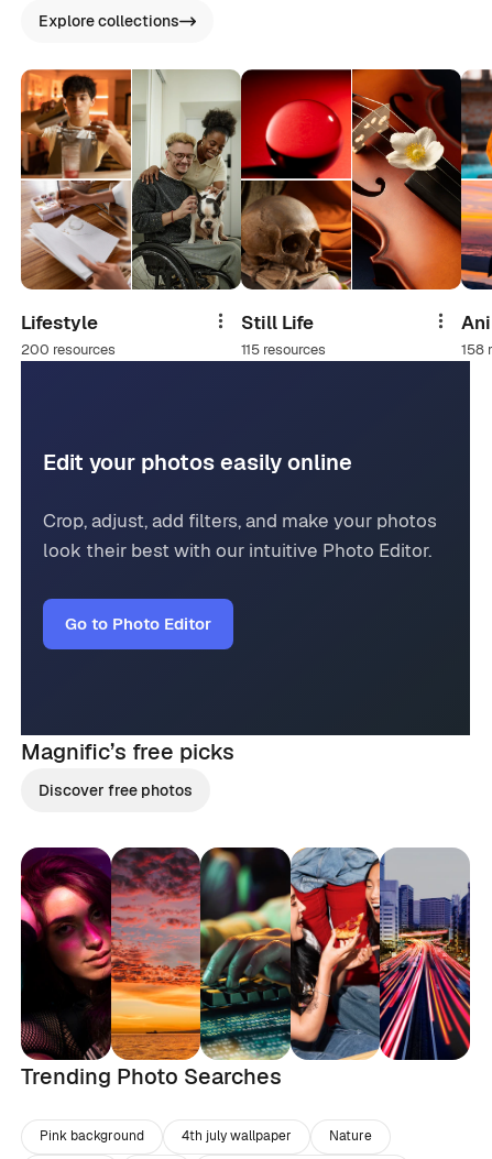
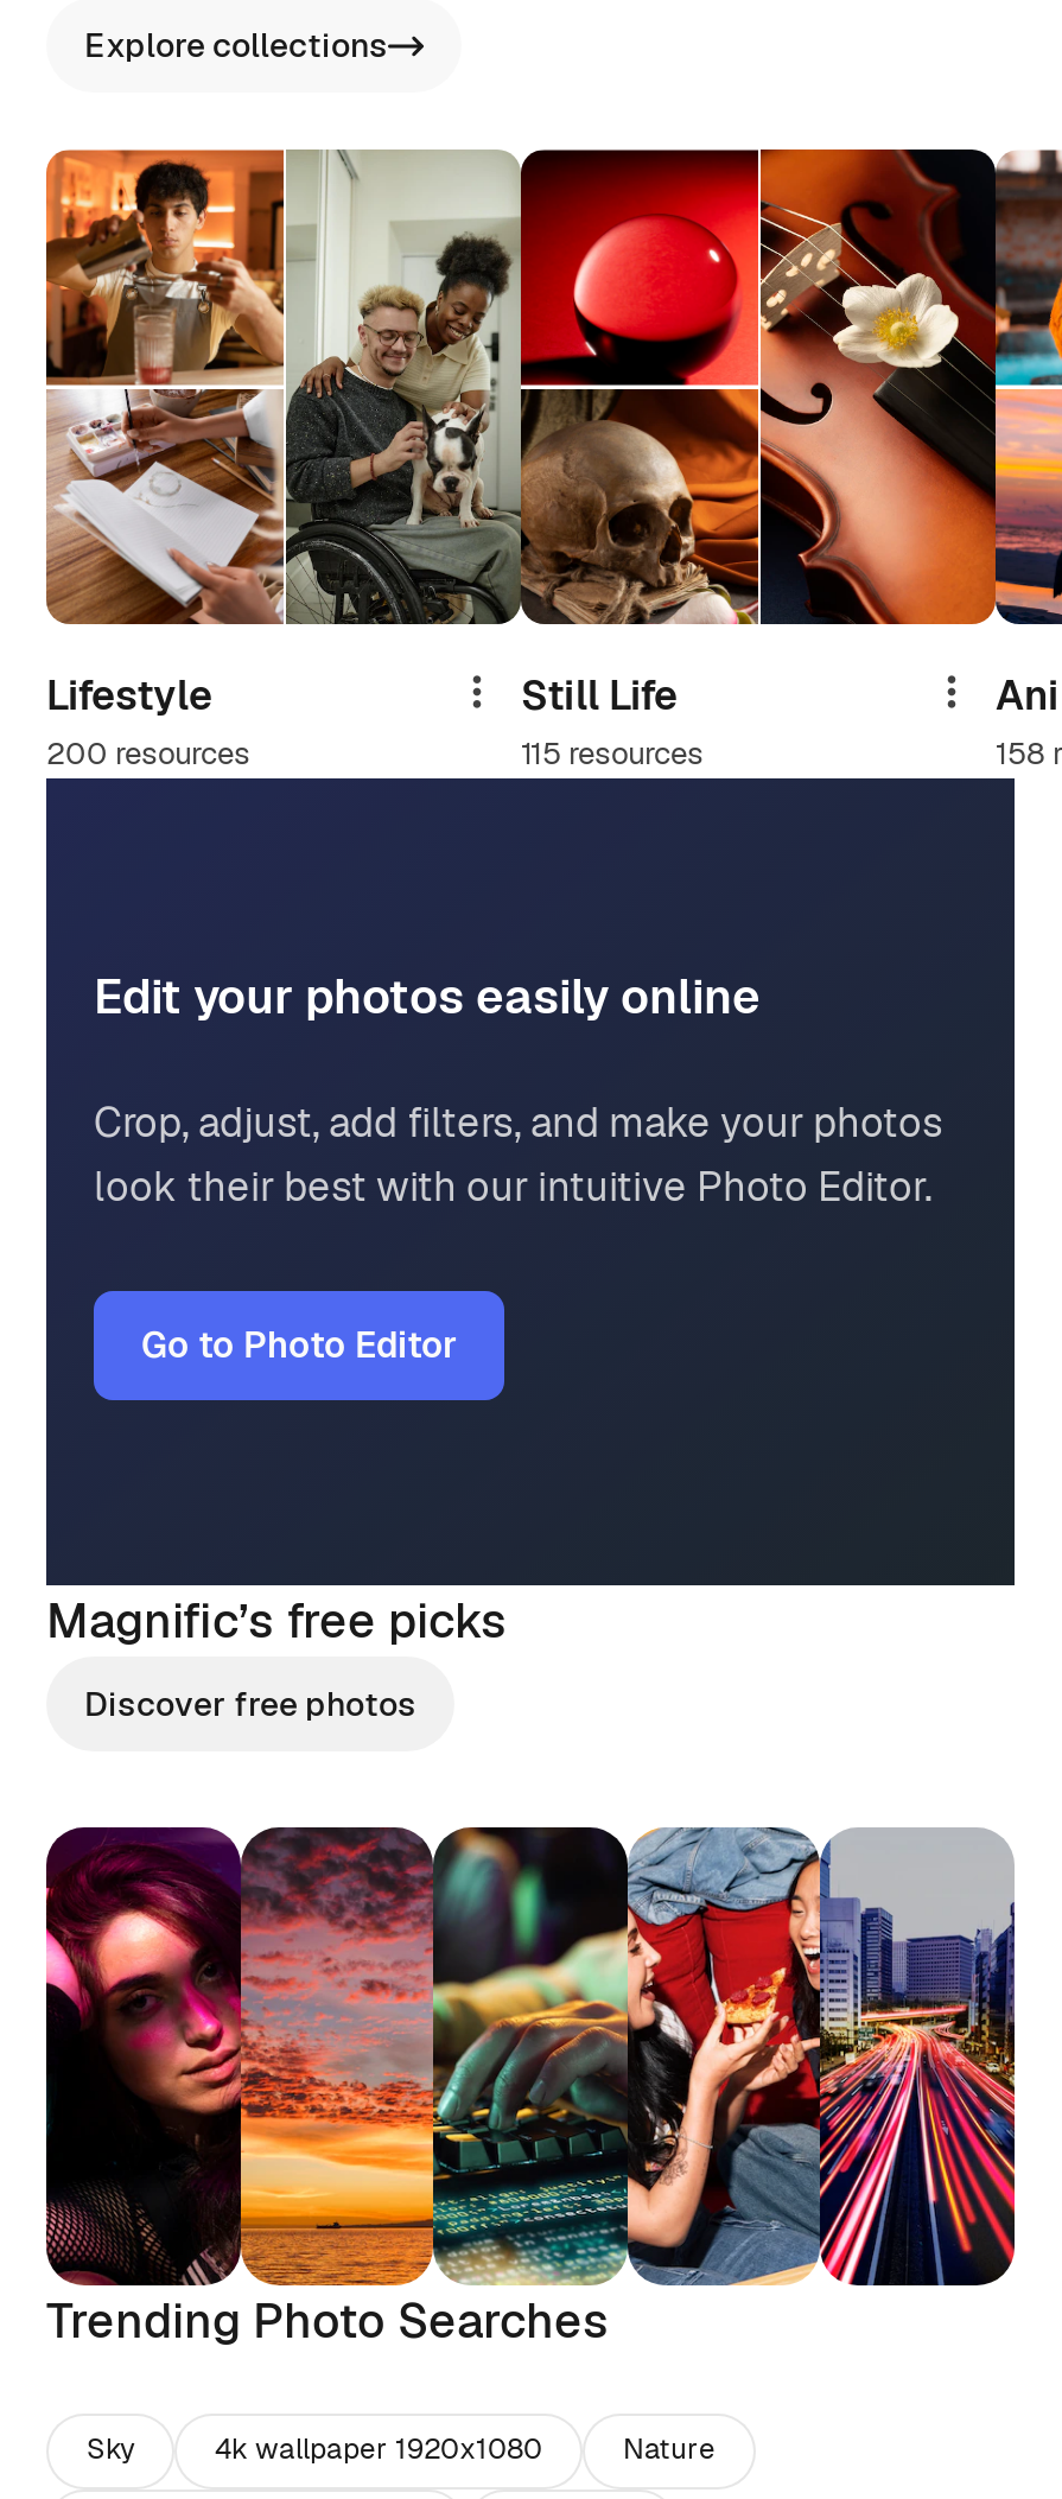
[40,1128,292,1145] Pink background | 4th july wallpaper -> [87,2431,542,2469] Sky | 4k wallpaper 1920x1080

